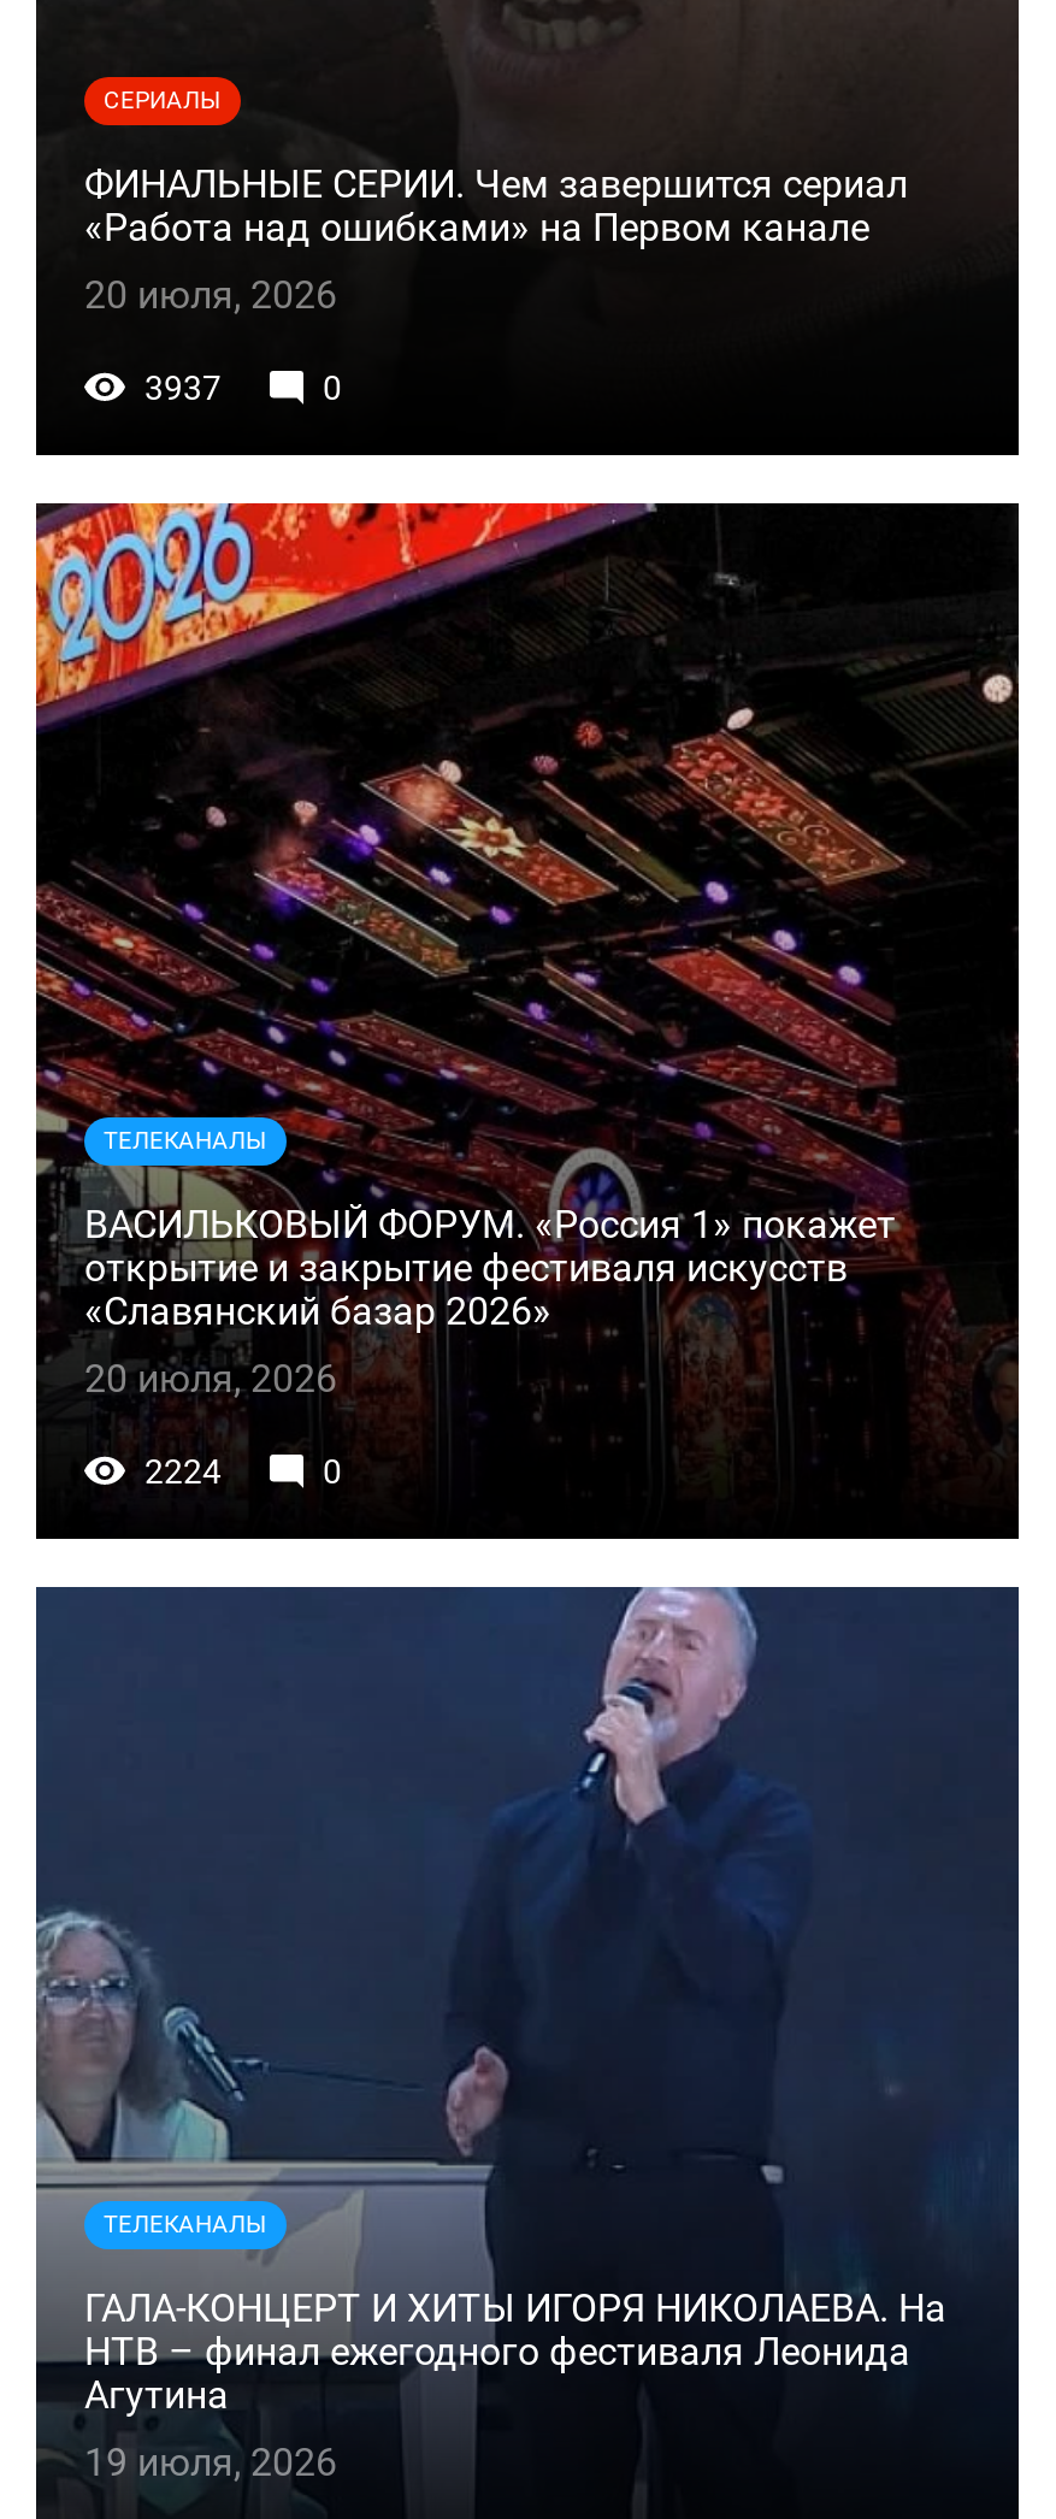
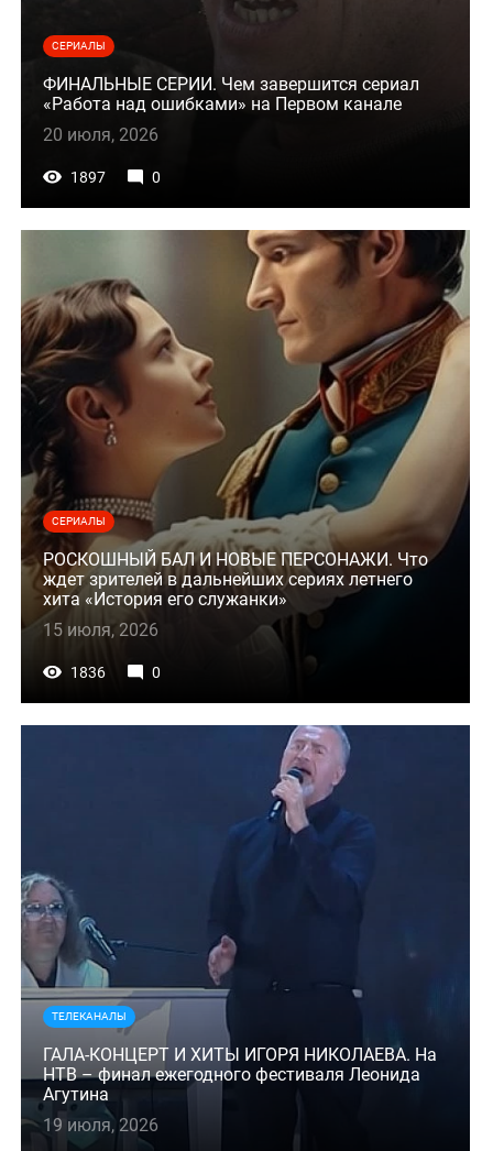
[144,367,222,406] 3937 -> [70,168,106,186] 1897
[34,501,1021,1440] [image] | ТЕЛЕКАНАЛЫ -> [20,229,471,657] [image] | СЕРИАЛЫ
[84,1202,896,1334] ВАСИЛЬКОВЫЙ ФОРУМ. «Россия 1» покажет | открытие и закрытие фестиваля искусств | «Славянский базар 2026» -> [43,549,428,610] РОСКОШНЫЙ БАЛ И НОВЫЕ ПЕРСОНАЖИ. Что | ждет зрителей в дальнейших сериях летнего | хита «История его служанки»
[84,1356,337,1402] 20 июля, 2026 -> [43,620,158,641] 15 июля, 2026
[144,1451,222,1490] 2224 -> [70,663,106,681] 1836

